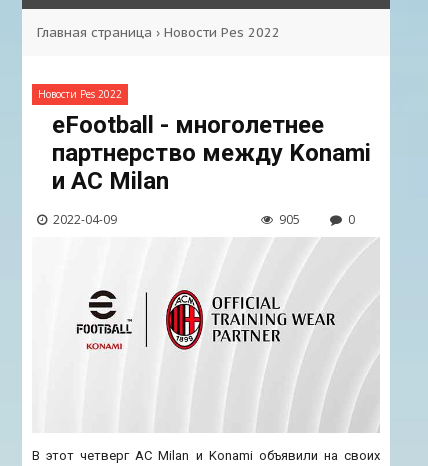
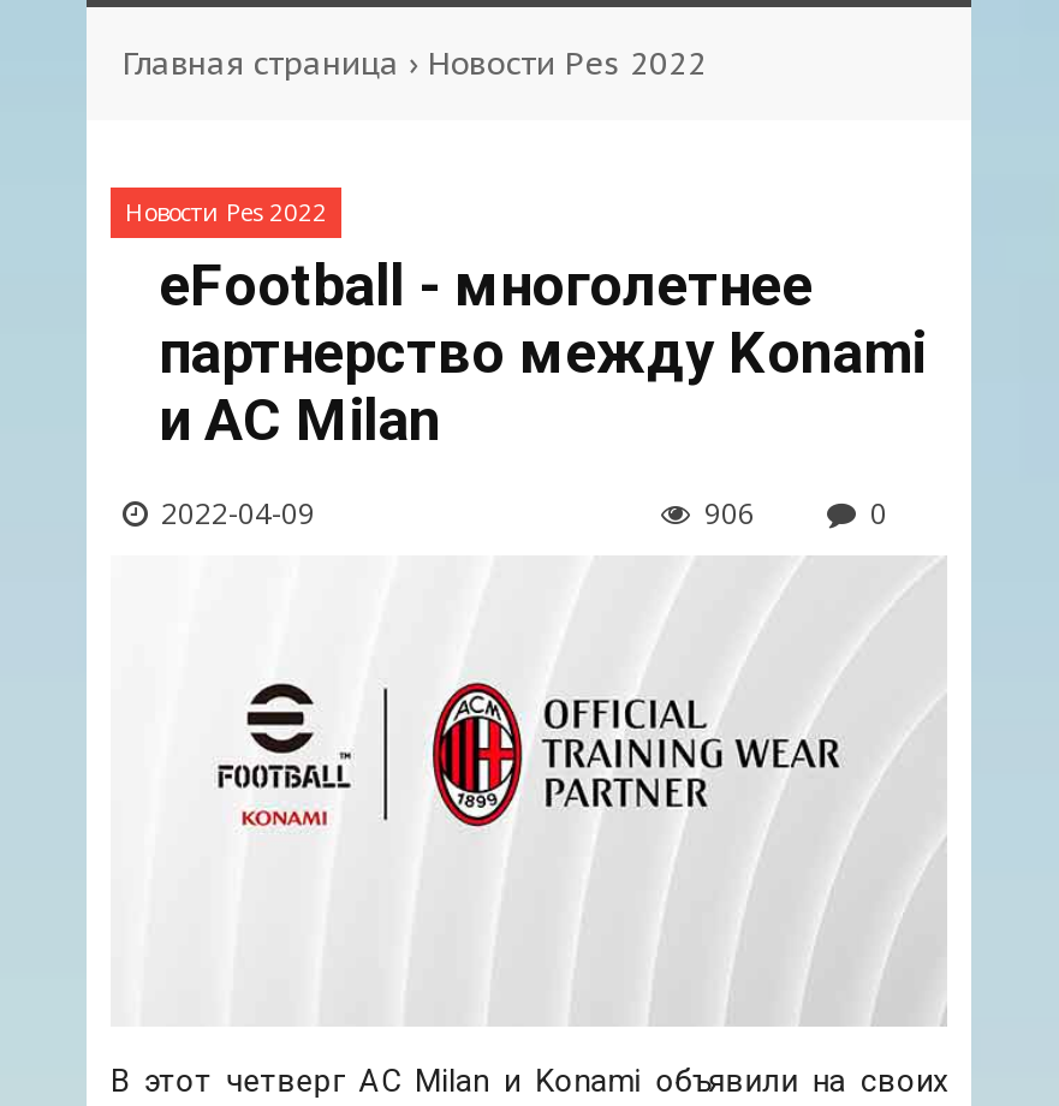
[276,211,300,228] 905 -> [697,494,755,535] 906

